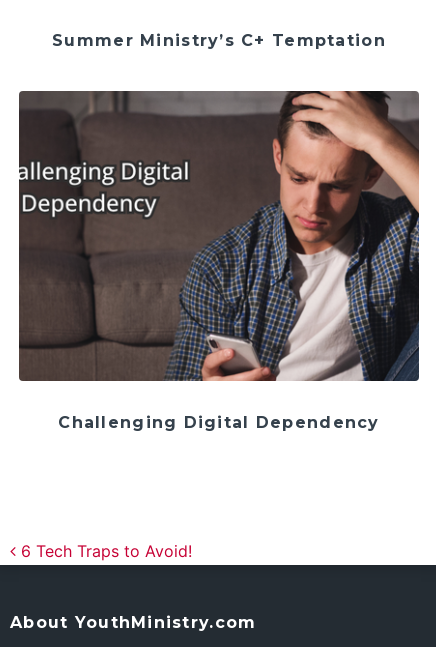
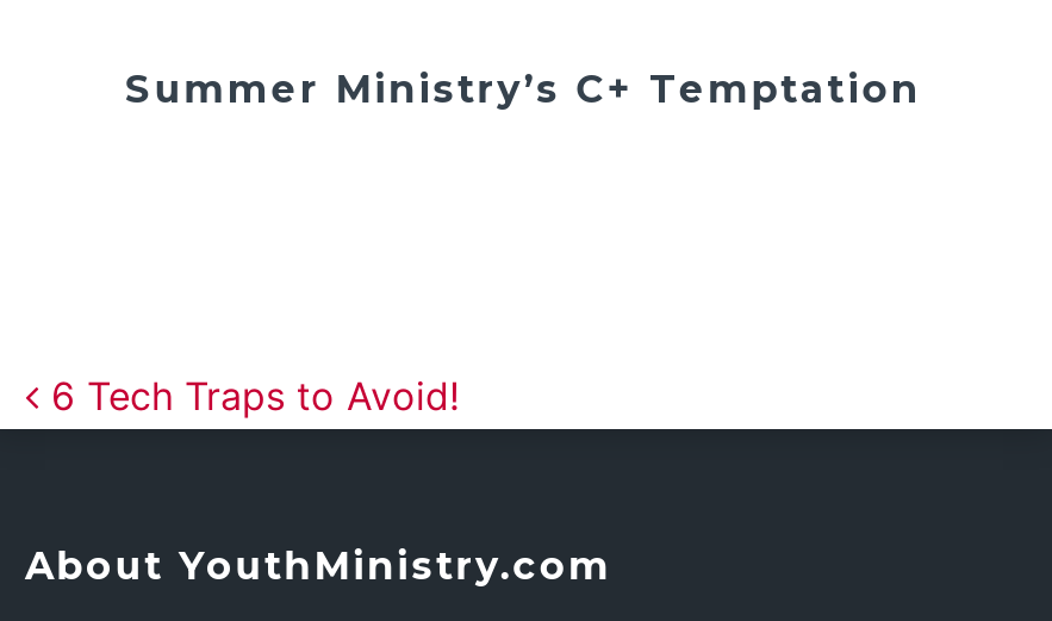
[18,90,420,432] [image] | Challenging Digital Dependency -> none

